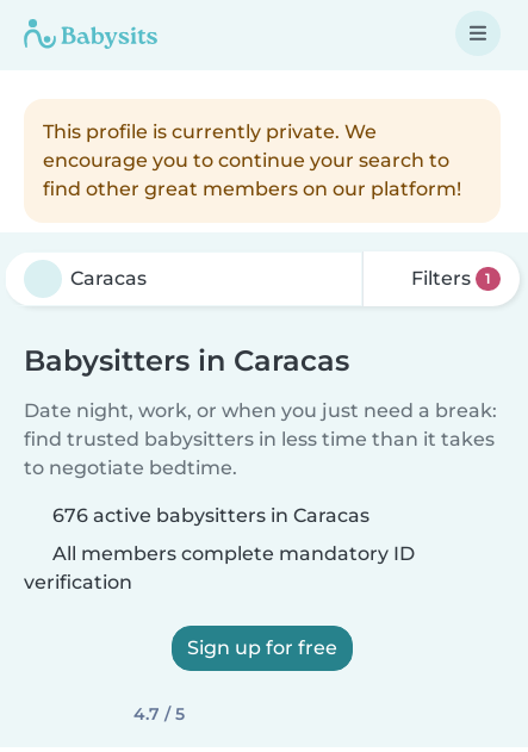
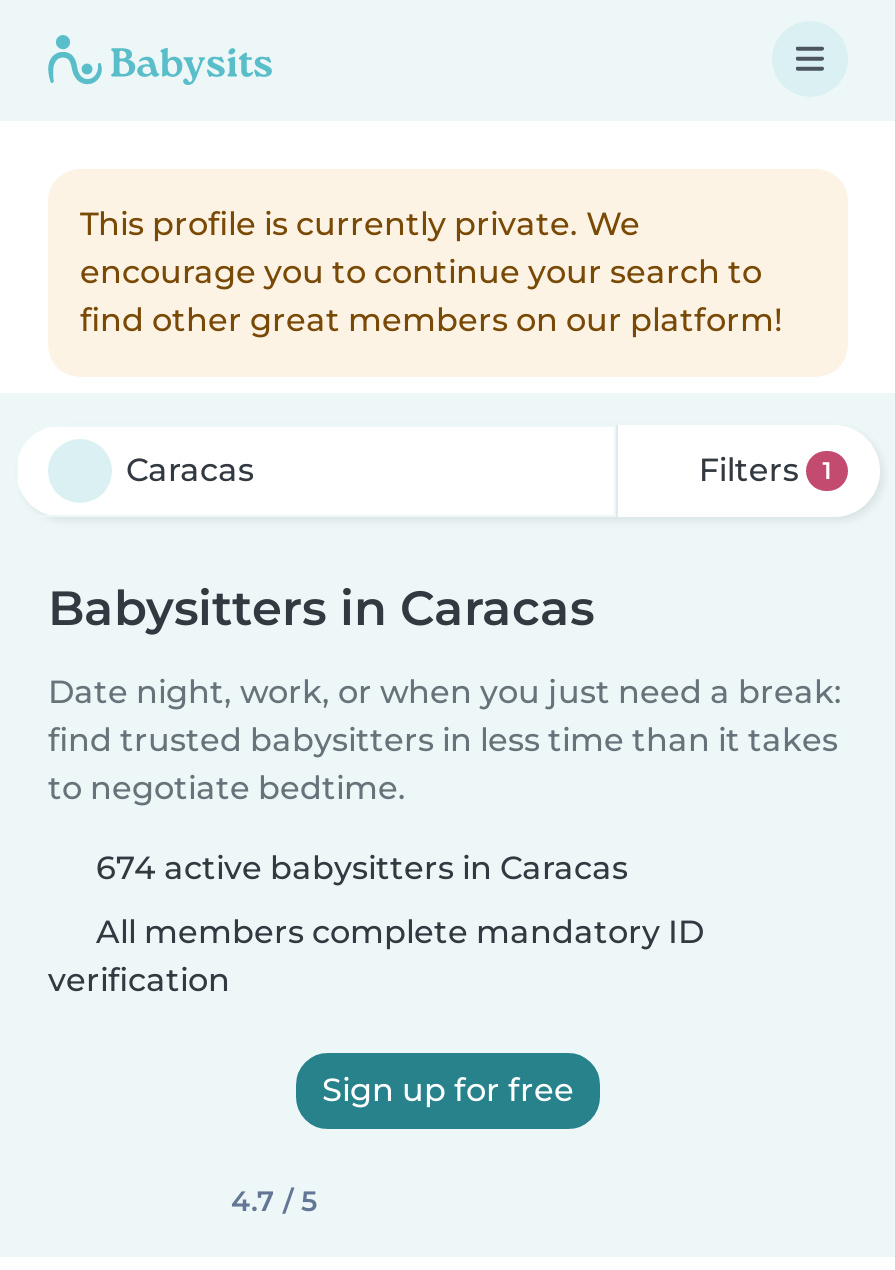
[52,504,369,527] 676 active babysitters in Caracas -> [96,849,628,887] 674 active babysitters in Caracas

